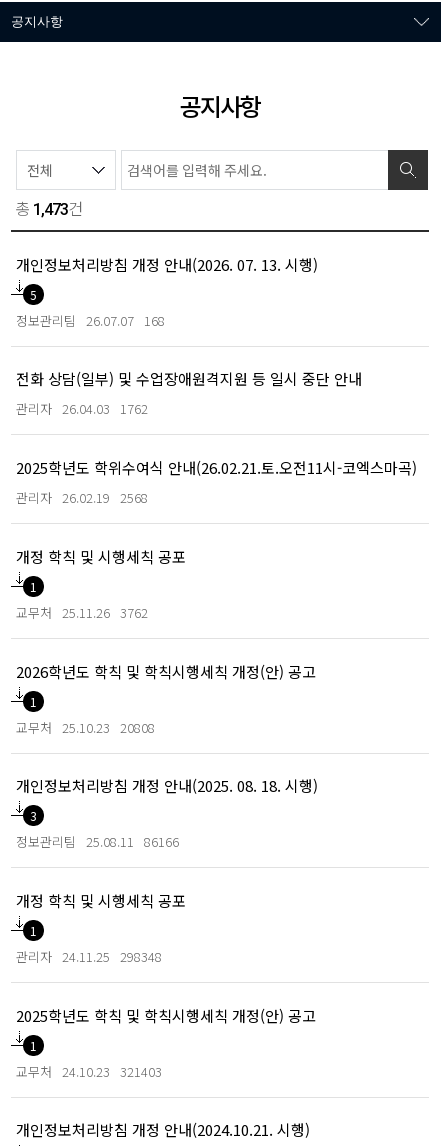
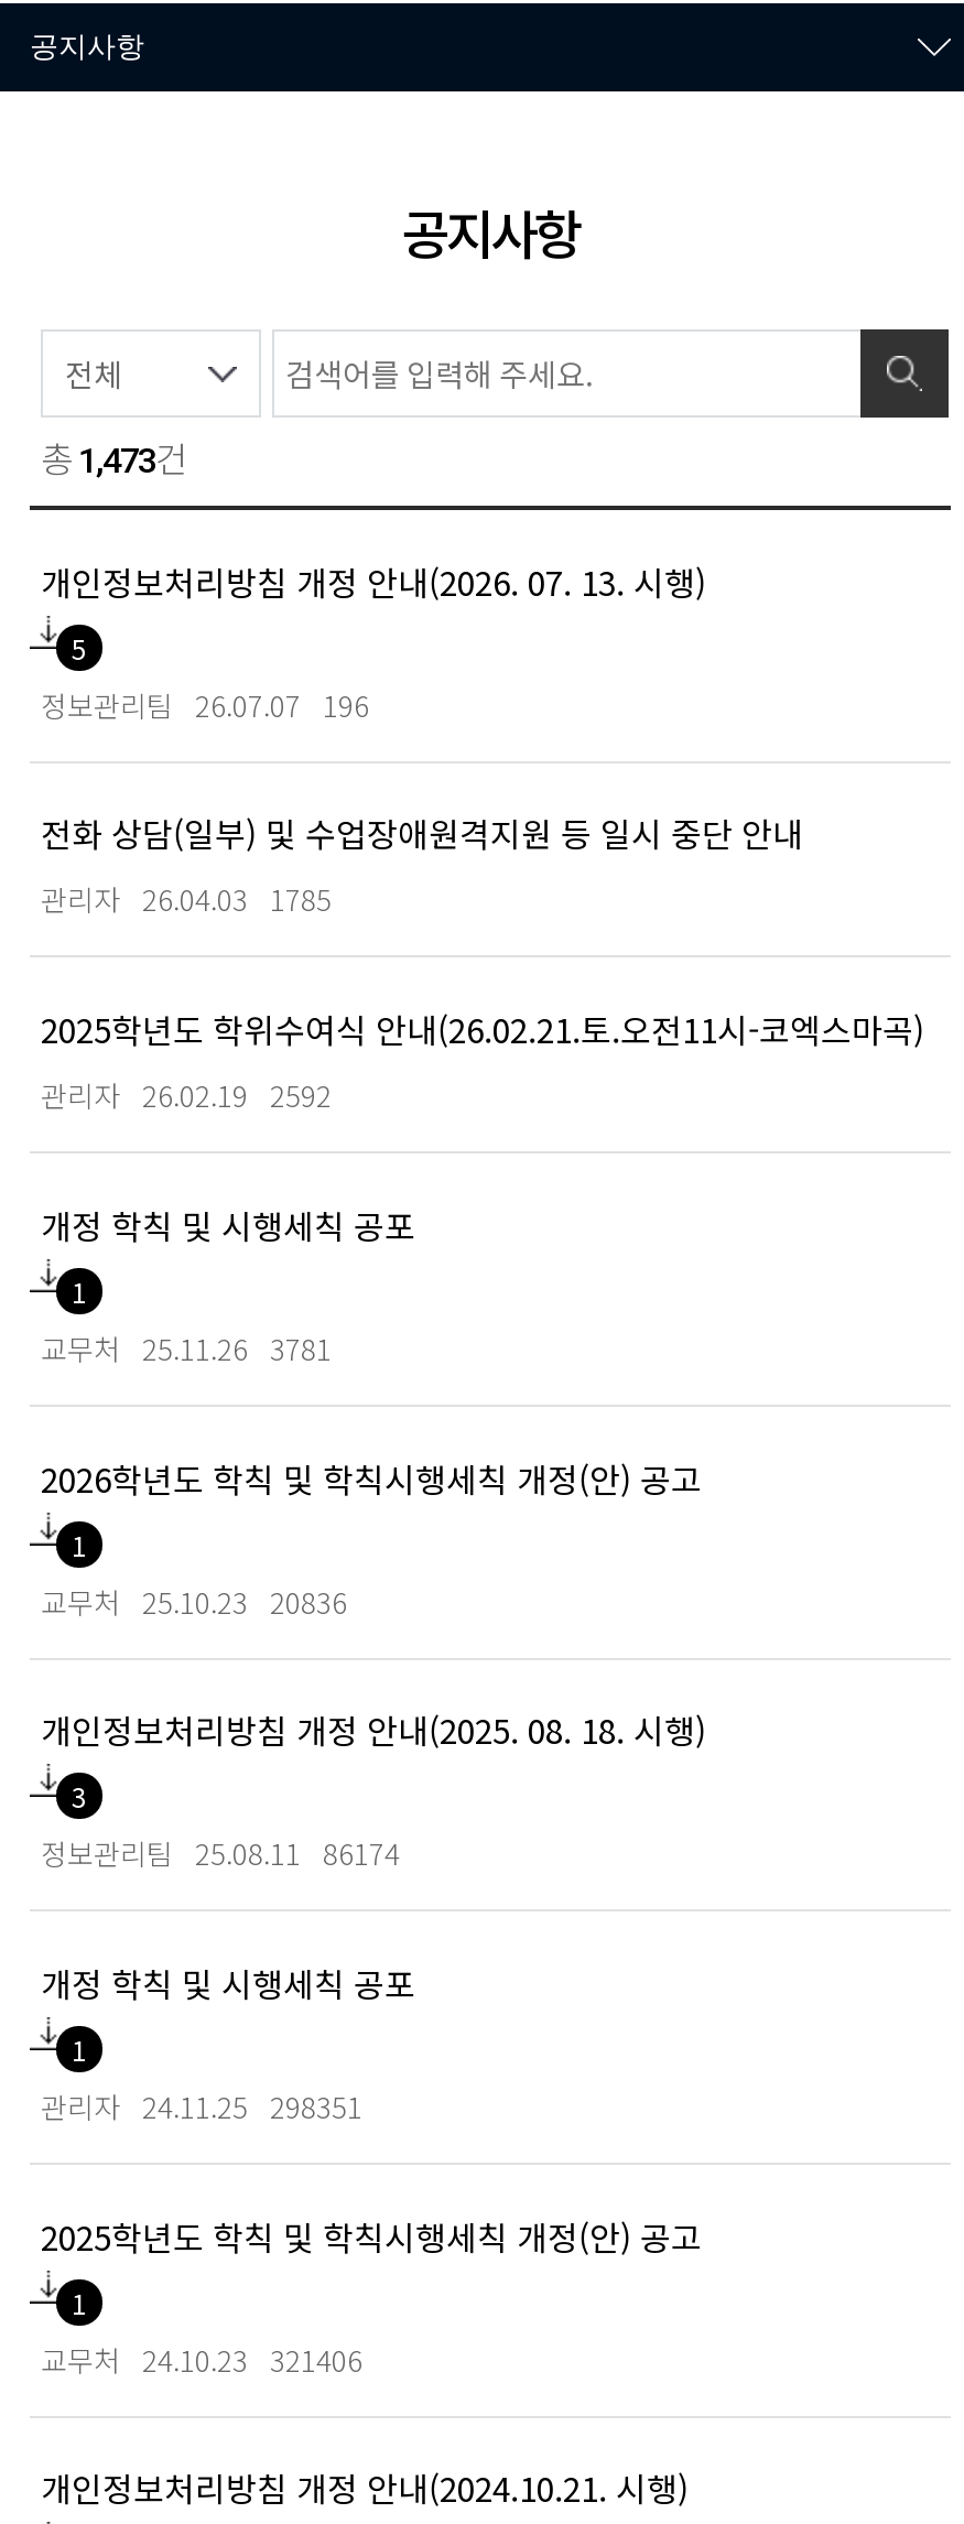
[16,311,165,330] 정보관리팀 26.07.07 168 -> [41,683,369,725] 정보관리팀 26.07.07 196
[16,399,148,418] 관리자 26.04.03 1762 -> [41,879,332,921] 관리자 26.04.03 1785
[16,488,148,507] 관리자 26.02.19 2568 -> [41,1074,332,1116] 관리자 26.02.19 2592
[16,603,148,622] 교무처 25.11.26 3762 -> [41,1327,332,1369] 교무처 25.11.26 3781
[16,717,155,736] 교무처 25.10.23 20808 -> [41,1580,347,1622] 교무처 25.10.23 20836
[16,832,179,851] 정보관리팀 25.08.11 86166 -> [41,1833,400,1874] 정보관리팀 25.08.11 86174
[16,947,162,966] 관리자 24.11.25 298348 -> [41,2085,362,2127] 관리자 24.11.25 298351
[16,1062,162,1081] 교무처 24.10.23 321403 -> [41,2338,362,2380] 교무처 24.10.23 321406

